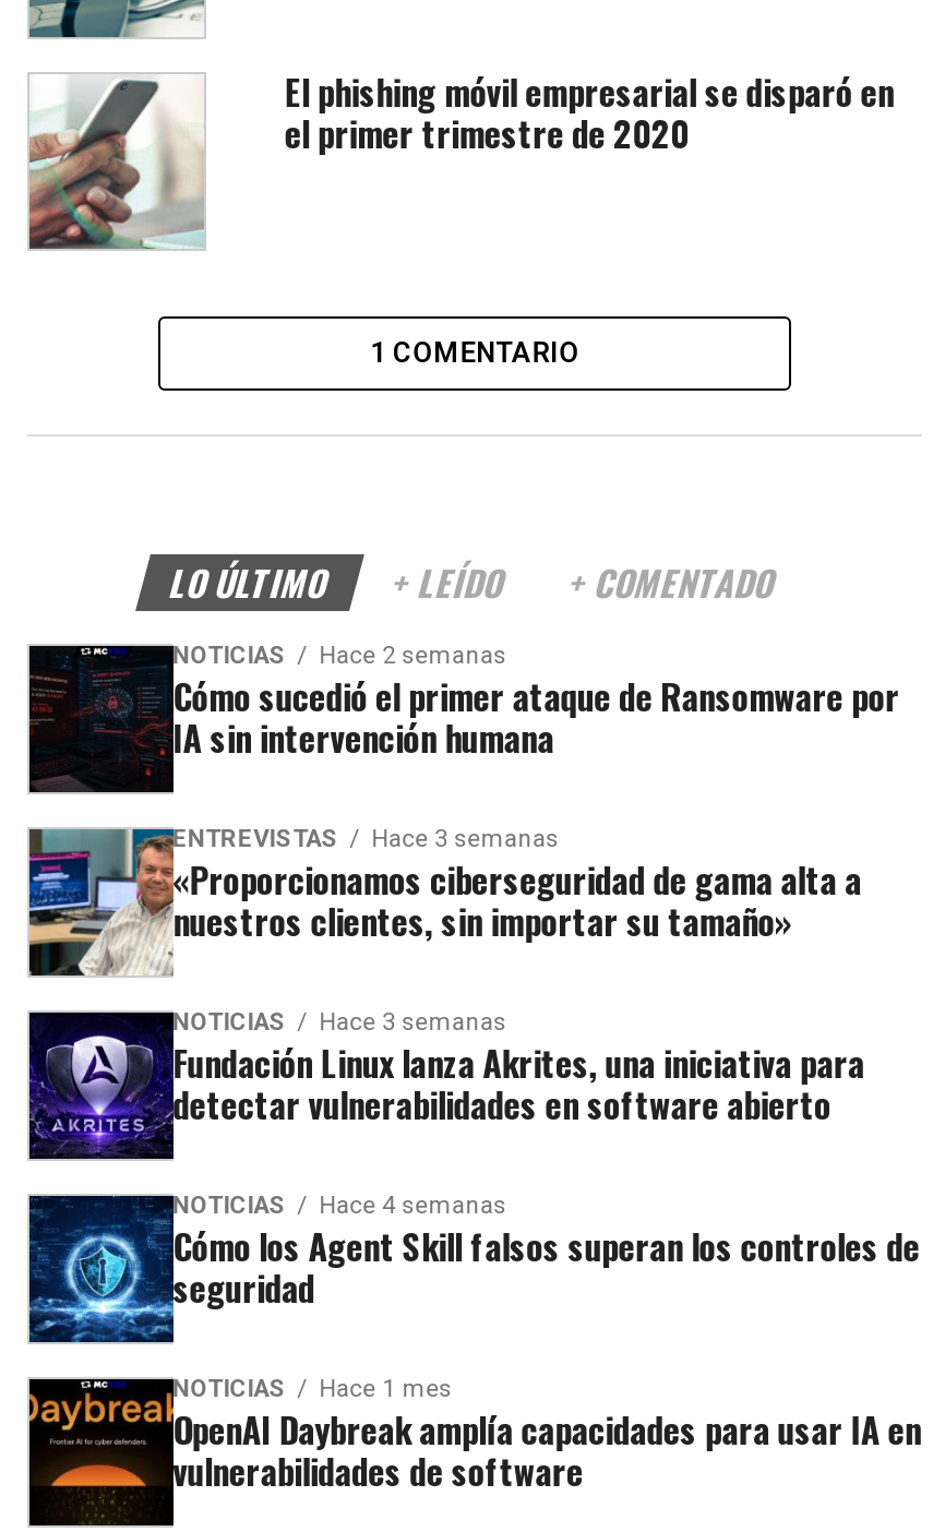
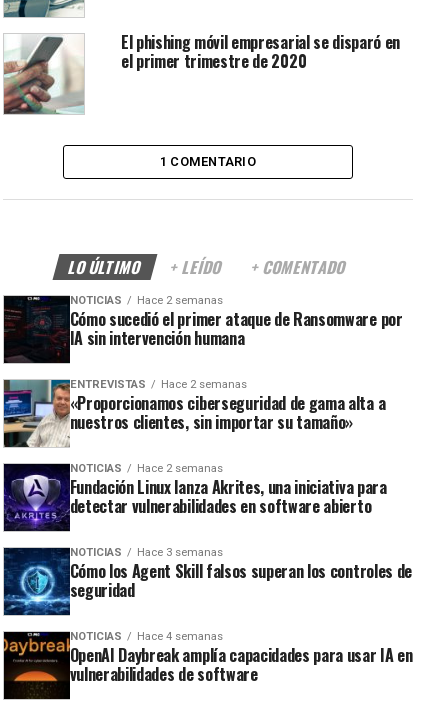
[173,825,559,854] ENTREVISTAS Hace 3 semanas -> [70,378,247,391] ENTREVISTAS Hace 2 semanas
[173,1009,507,1037] NOTICIAS Hace 3 semanas -> [70,462,223,475] NOTICIAS Hace 2 semanas
[173,1192,507,1220] NOTICIAS Hace 4 semanas -> [70,546,223,559] NOTICIAS Hace 3 semanas
[173,1375,452,1403] NOTICIAS Hace 1 mes -> [70,630,223,643] NOTICIAS Hace 4 semanas

